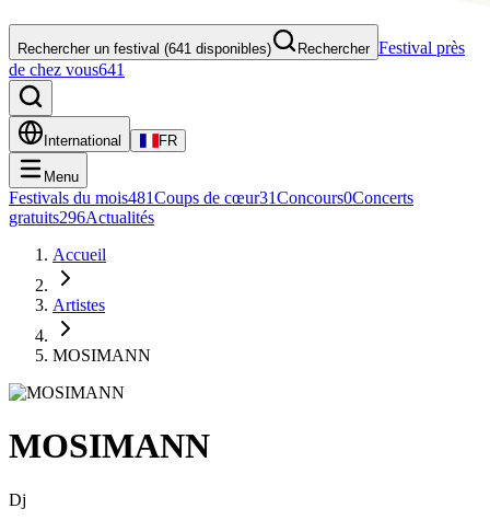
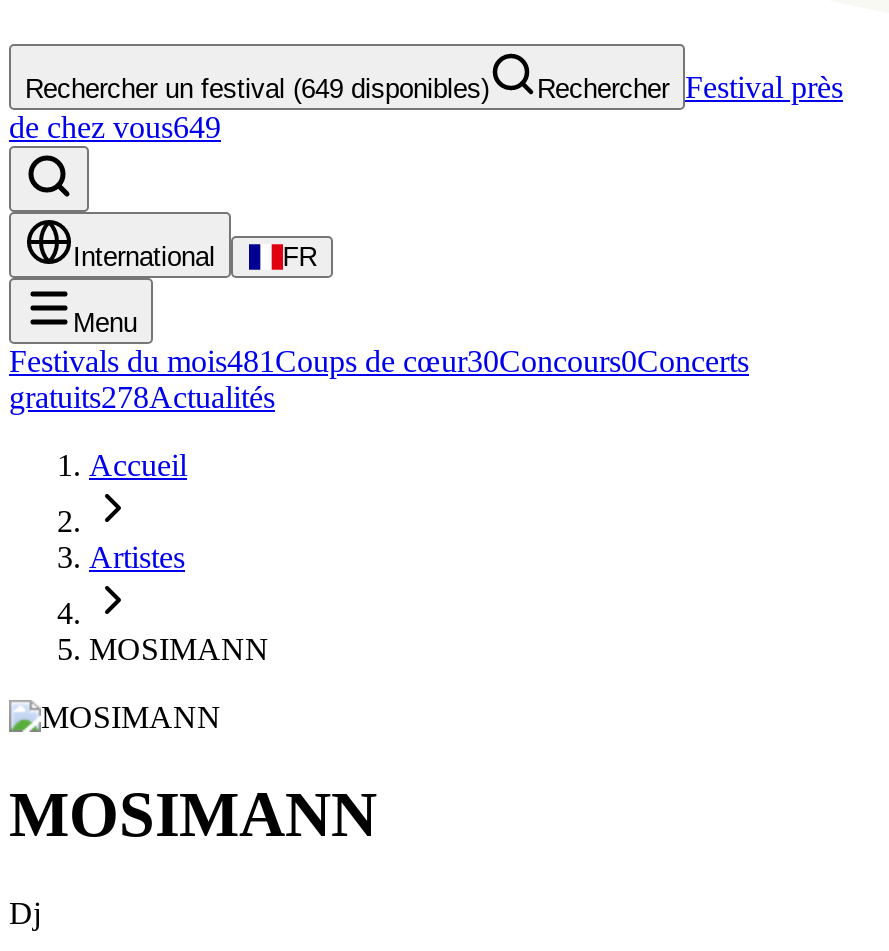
[17,41,271,57] Rechercher un festival (641 disponibles) -> [25,74,489,104] Rechercher un festival (649 disponibles)
[9,60,125,79] de chez vous641 -> [9,110,221,144] de chez vous649
[9,188,413,207] Festivals du mois481 Coups de cœur31Concours0Concerts -> [9,344,749,378] Festivals du mois481 Coups de cœur30Concours0Concerts
[9,208,154,227] gratuits296Actualités -> [9,380,275,414] gratuits278Actualités

